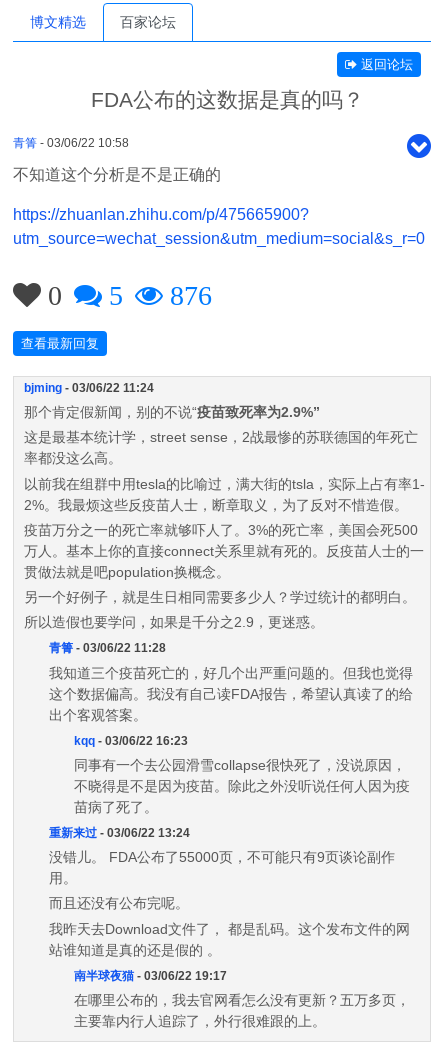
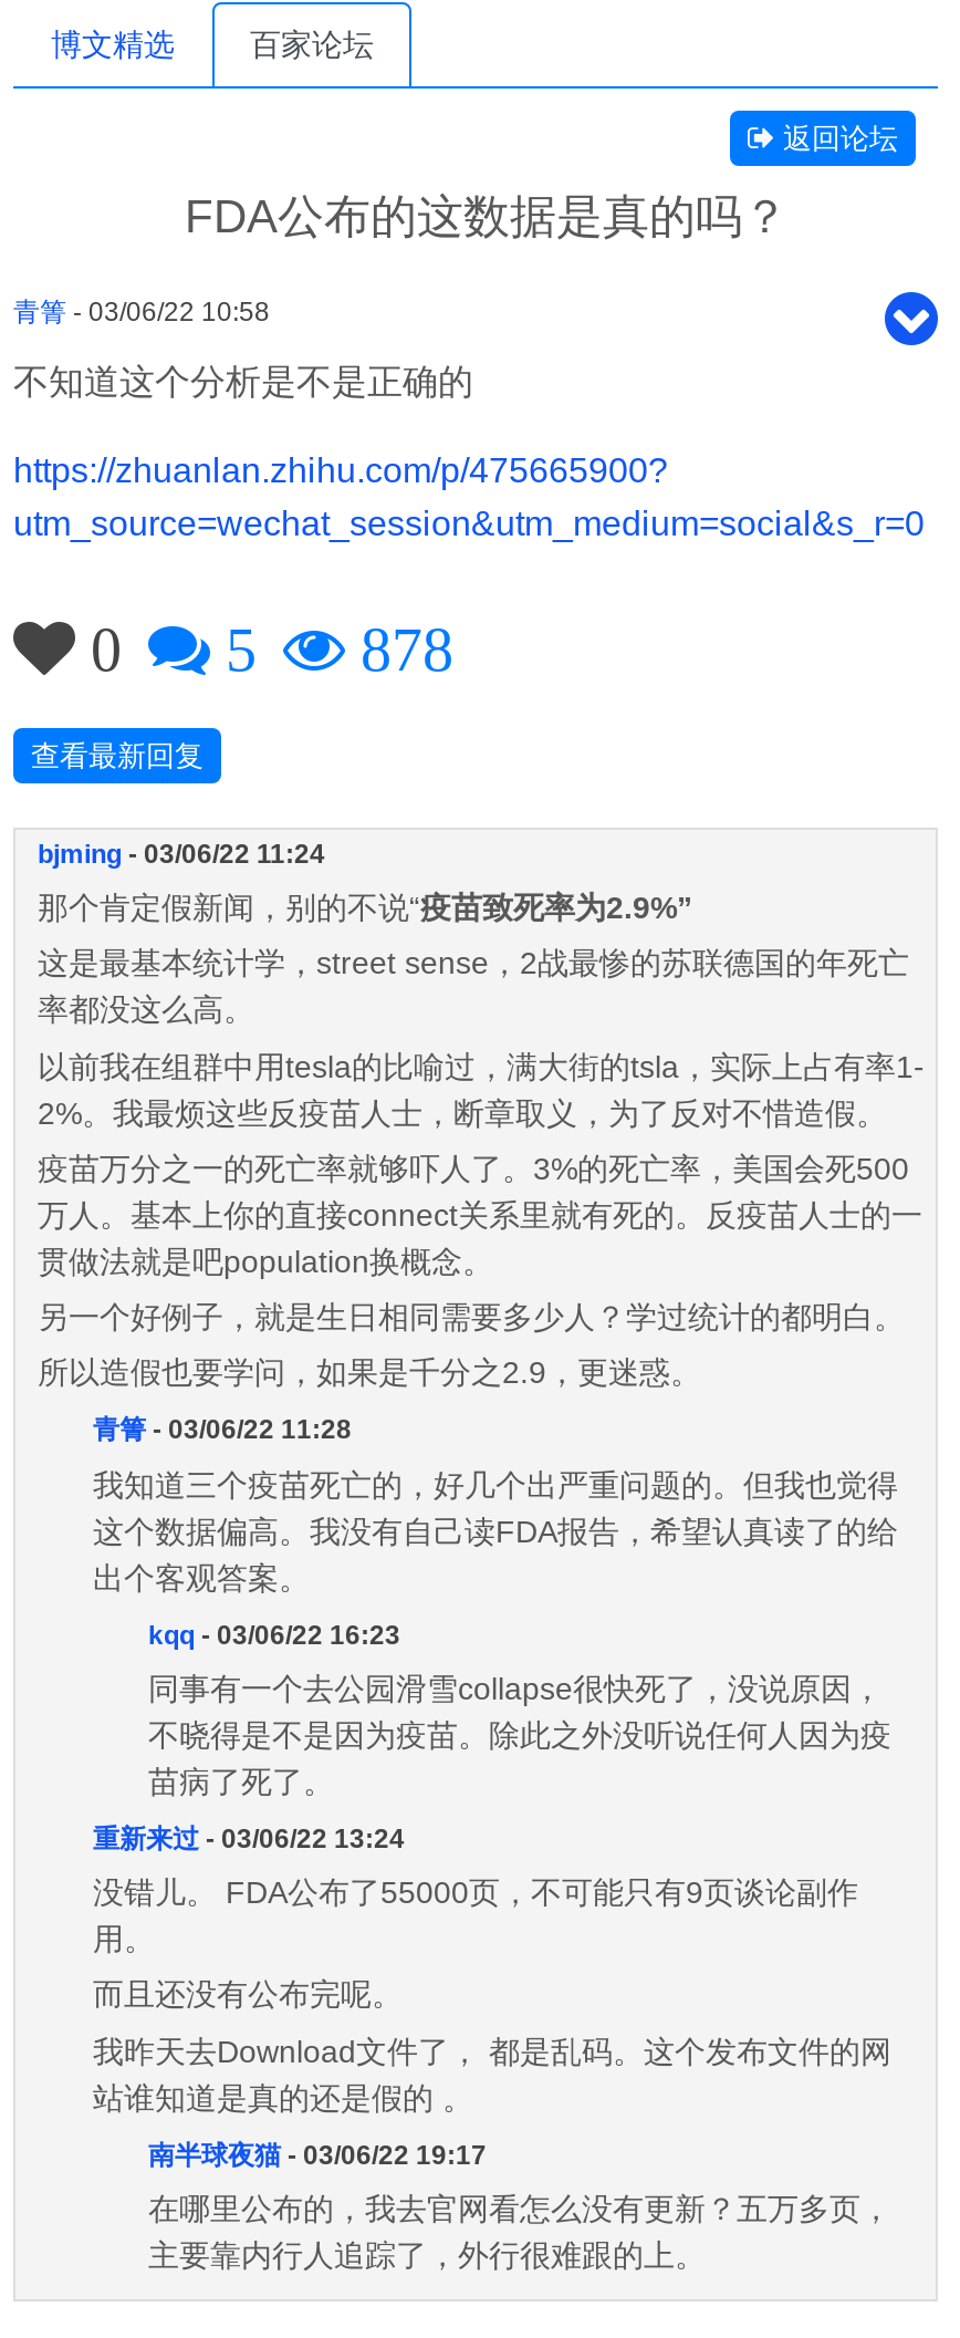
[48,281,212,309] 0 5 876 -> [91,617,453,679] 0 5 878

